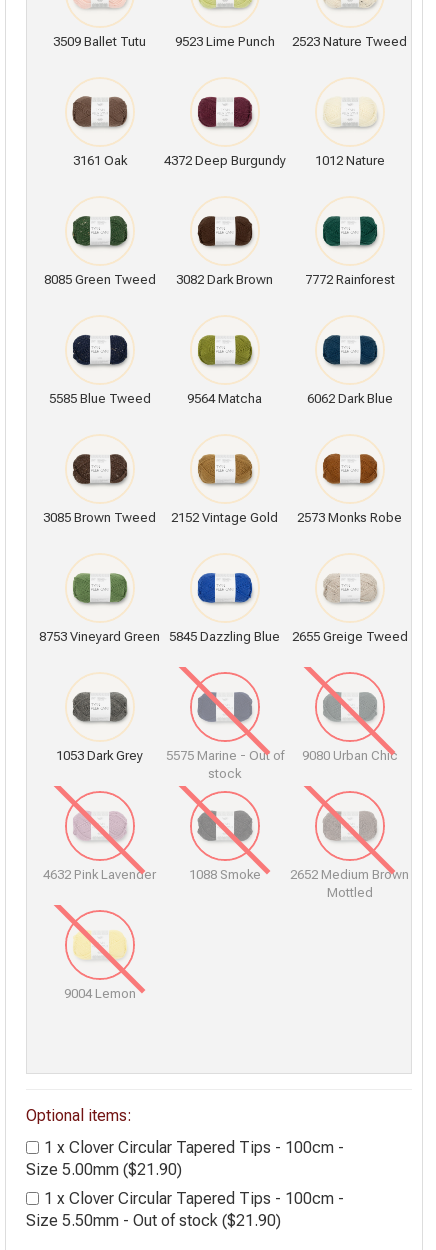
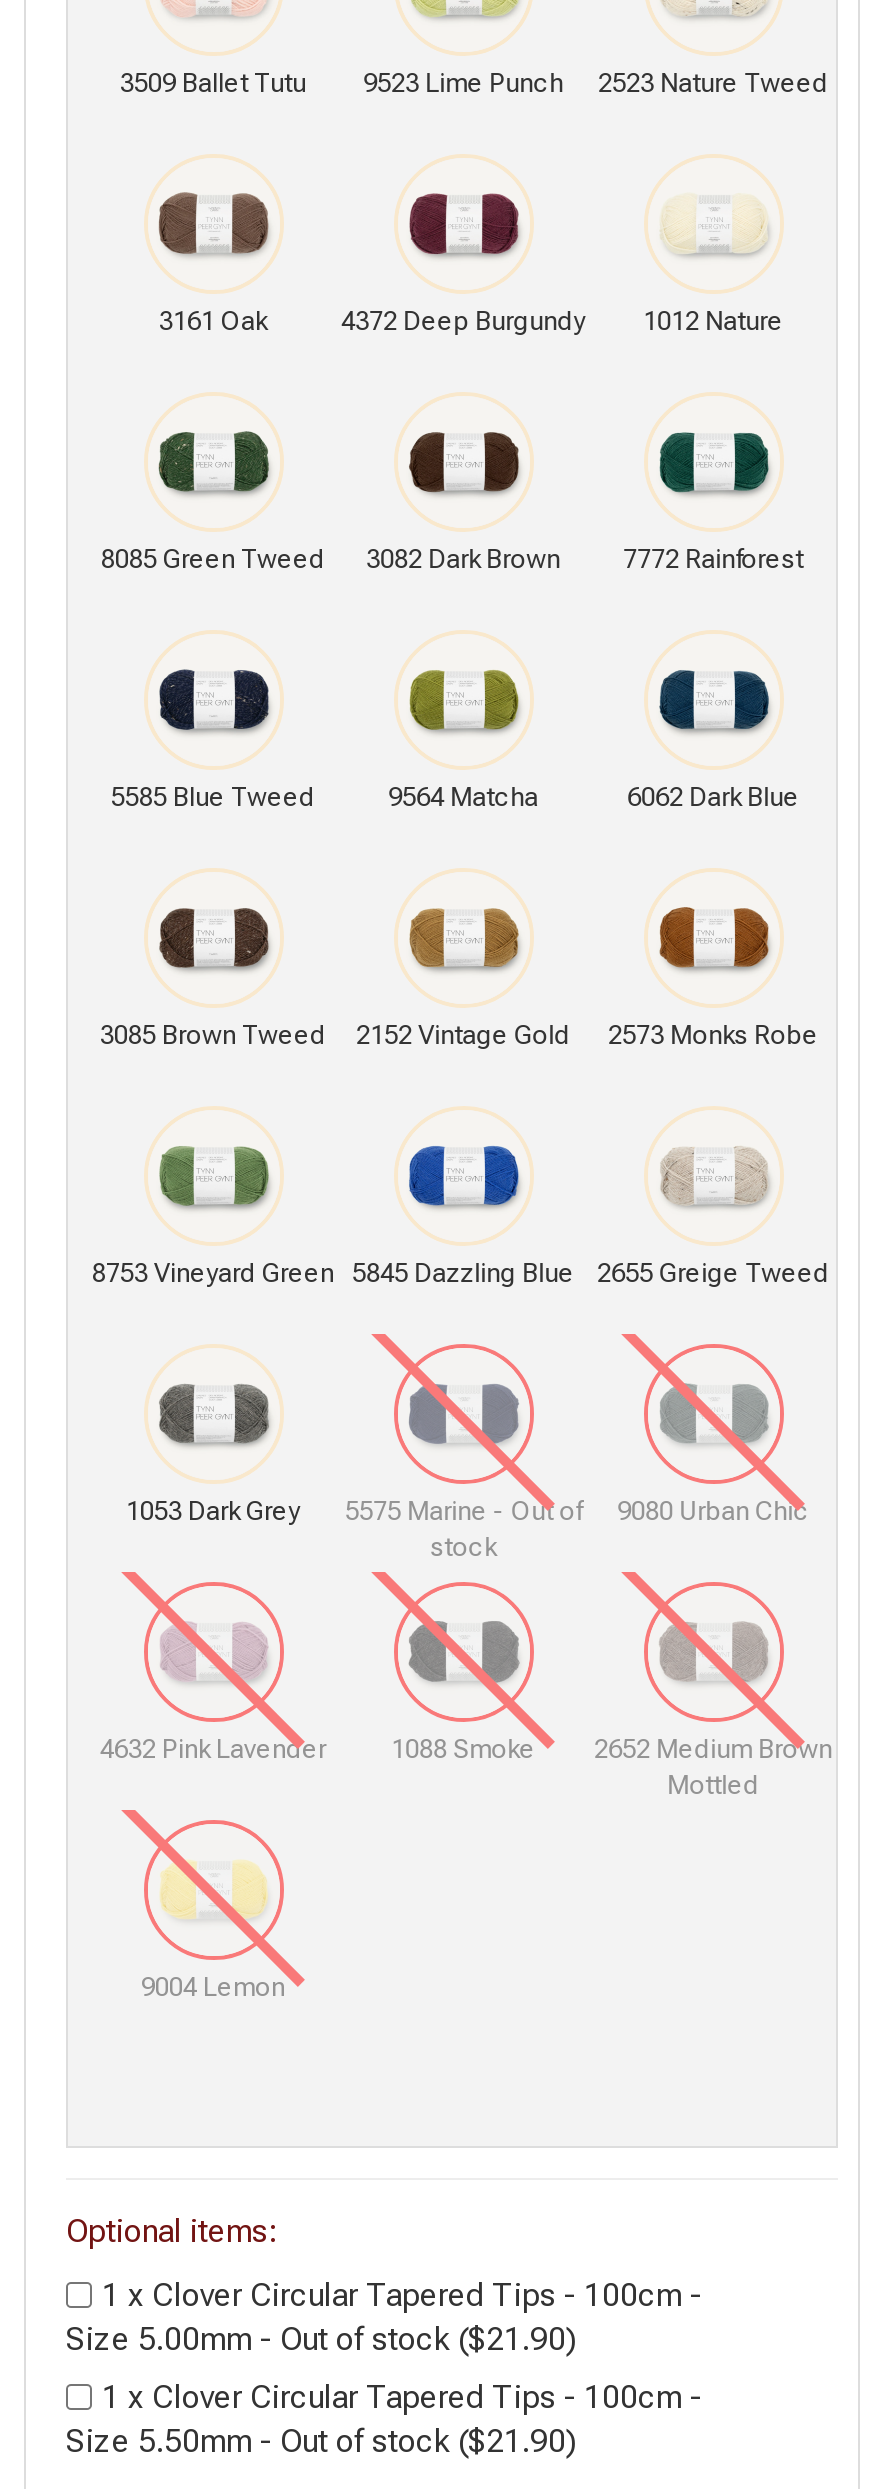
[26,1160,182,1179] Size 5.00mm ($21.90) -> [66,2320,576,2358] Size 5.00mm - Out of stock ($21.90)

